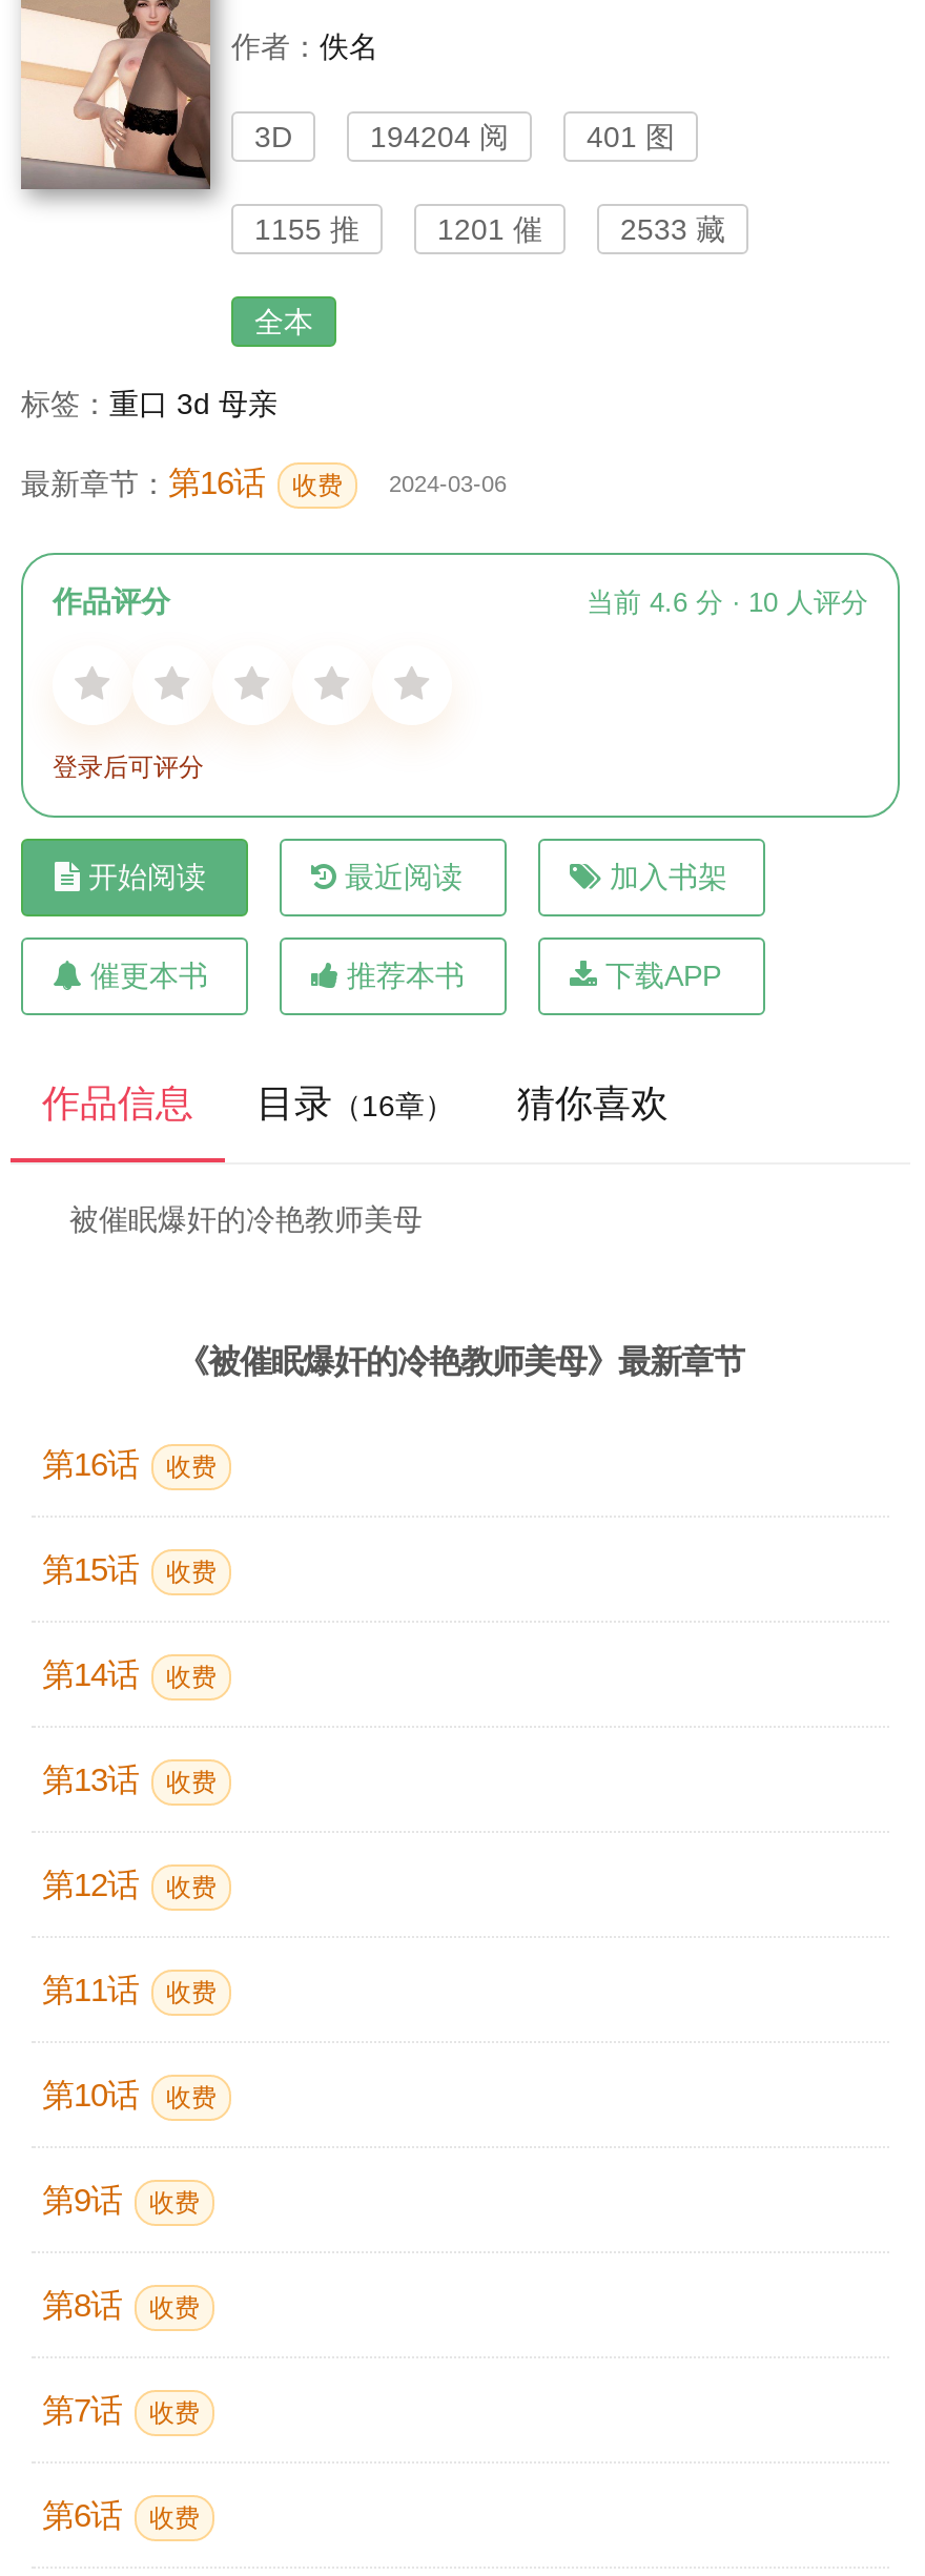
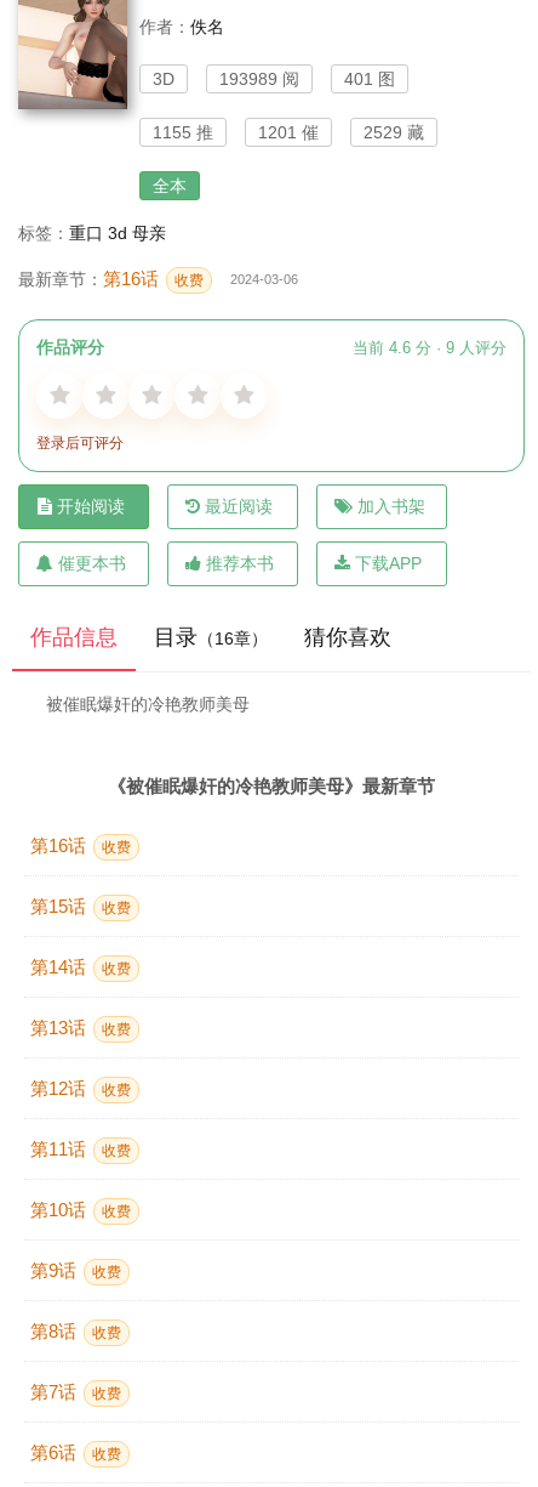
[370,120,509,153] 194204 阅 -> [219,69,299,89] 193989 阅
[620,212,725,246] 2533 藏 -> [364,123,424,142] 2529 藏
[587,586,868,618] 当前 4.6 分 · 10 人评分 -> [353,339,506,357] 当前 4.6 分 · 9 人评分

